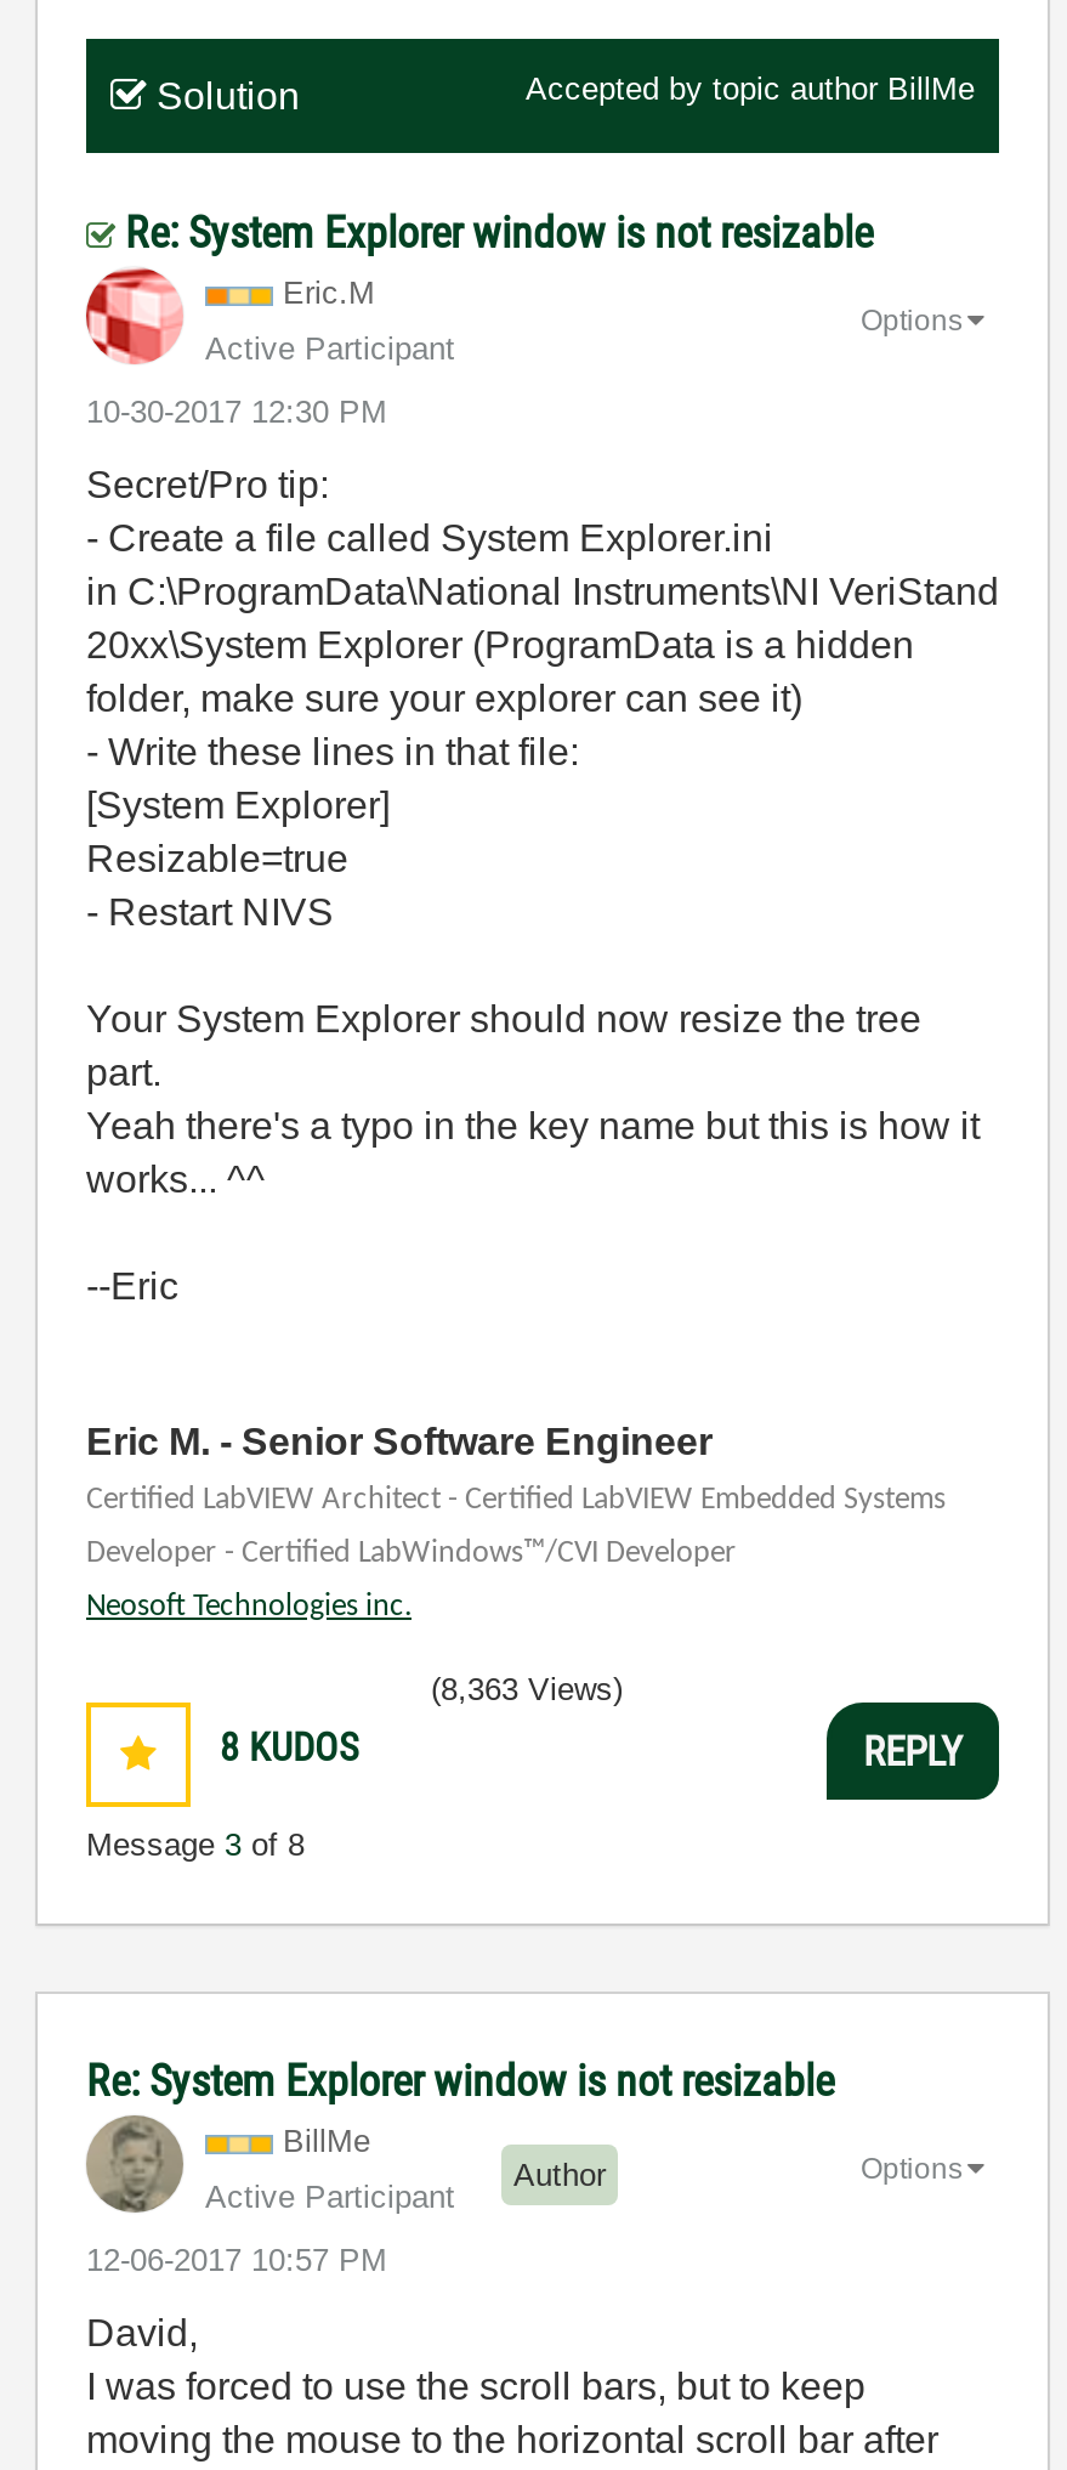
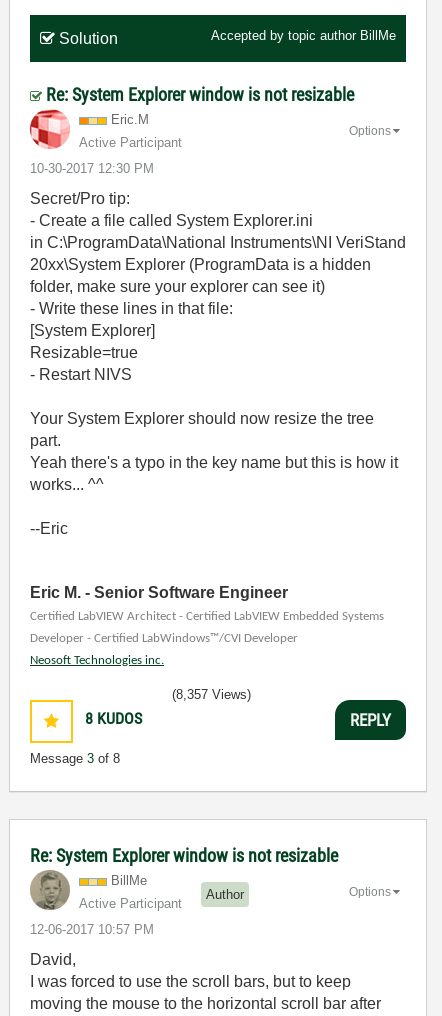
[431,1671,623,1707] (8,363 Views) -> [172,687,251,702] (8,357 Views)

